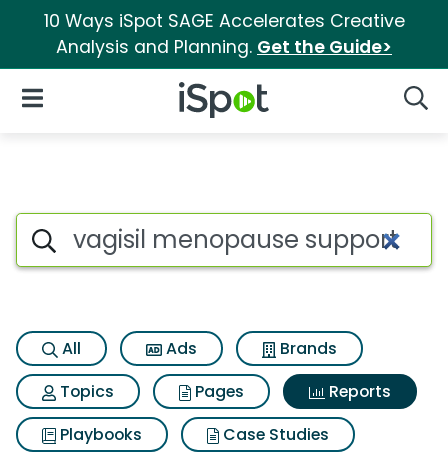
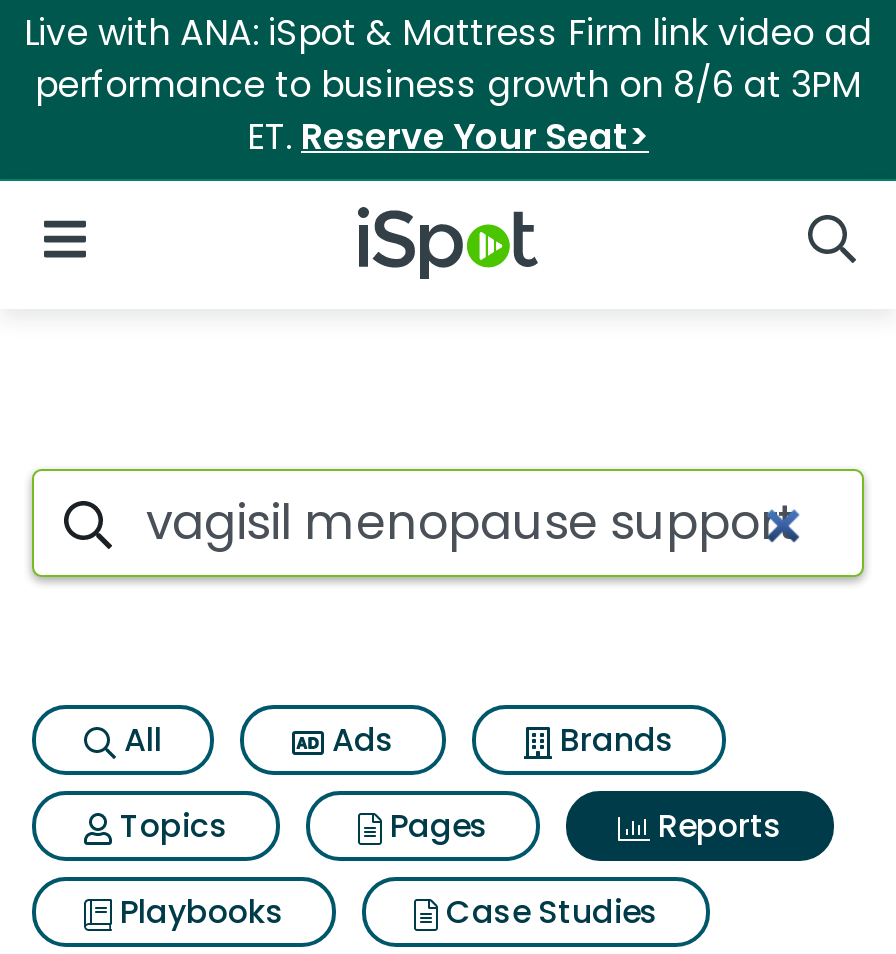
[43,9,404,59] 10 Ways iSpot SAGE Accelerates Creative | Analysis and Planning. Get the Guide> -> [24,9,872,161] Live with ANA: iSpot & Mattress Firm link video ad | performance to business growth on 8/6 at 3PM | ET. Reserve Your Seat>

